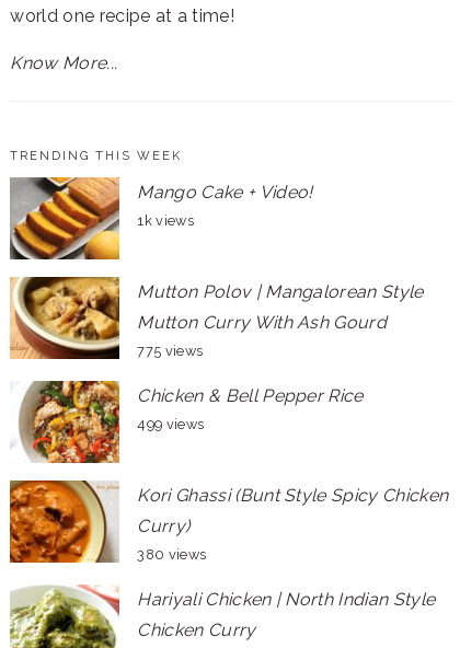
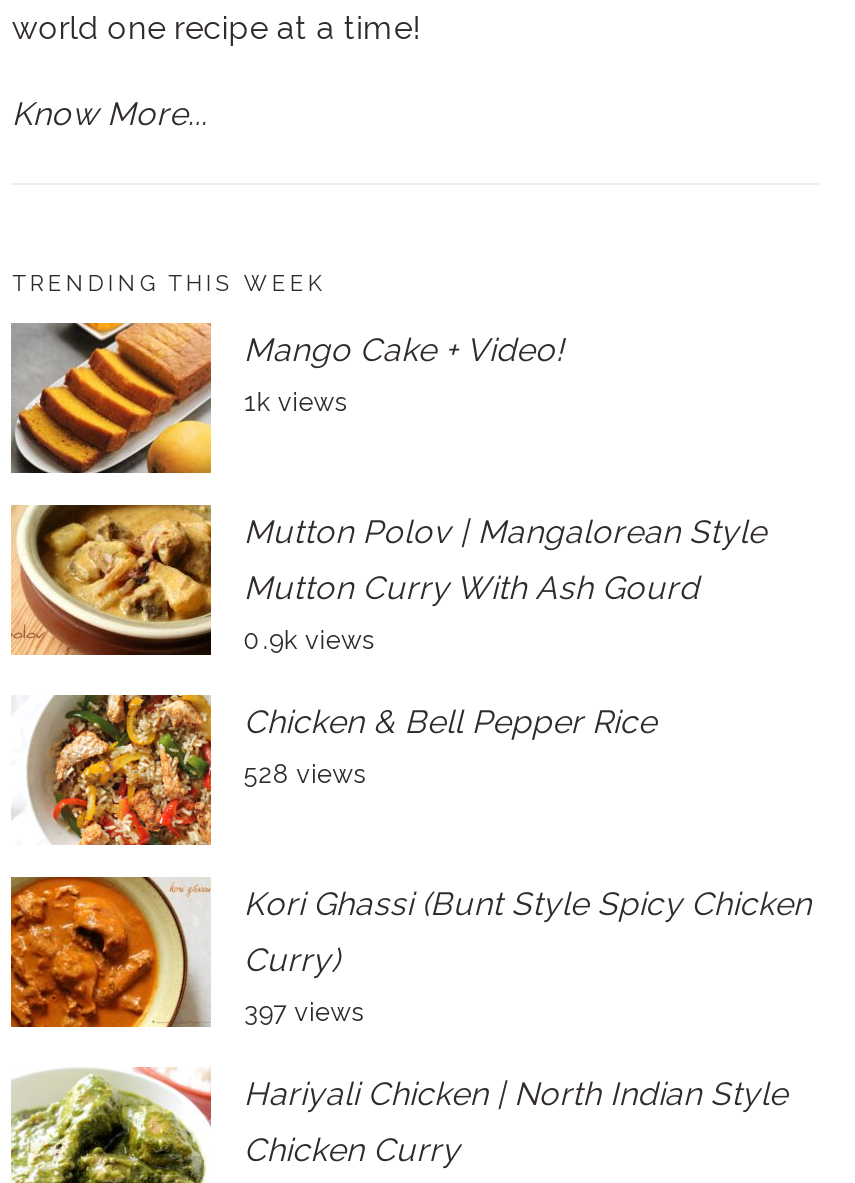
[137,343,203,359] 775 views -> [244,626,374,656] 0.9k views
[137,416,204,433] 499 views -> [244,760,366,790] 528 views
[137,547,206,563] 380 views -> [244,998,364,1028] 397 views

